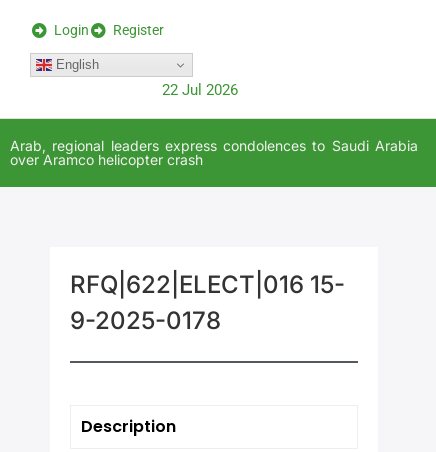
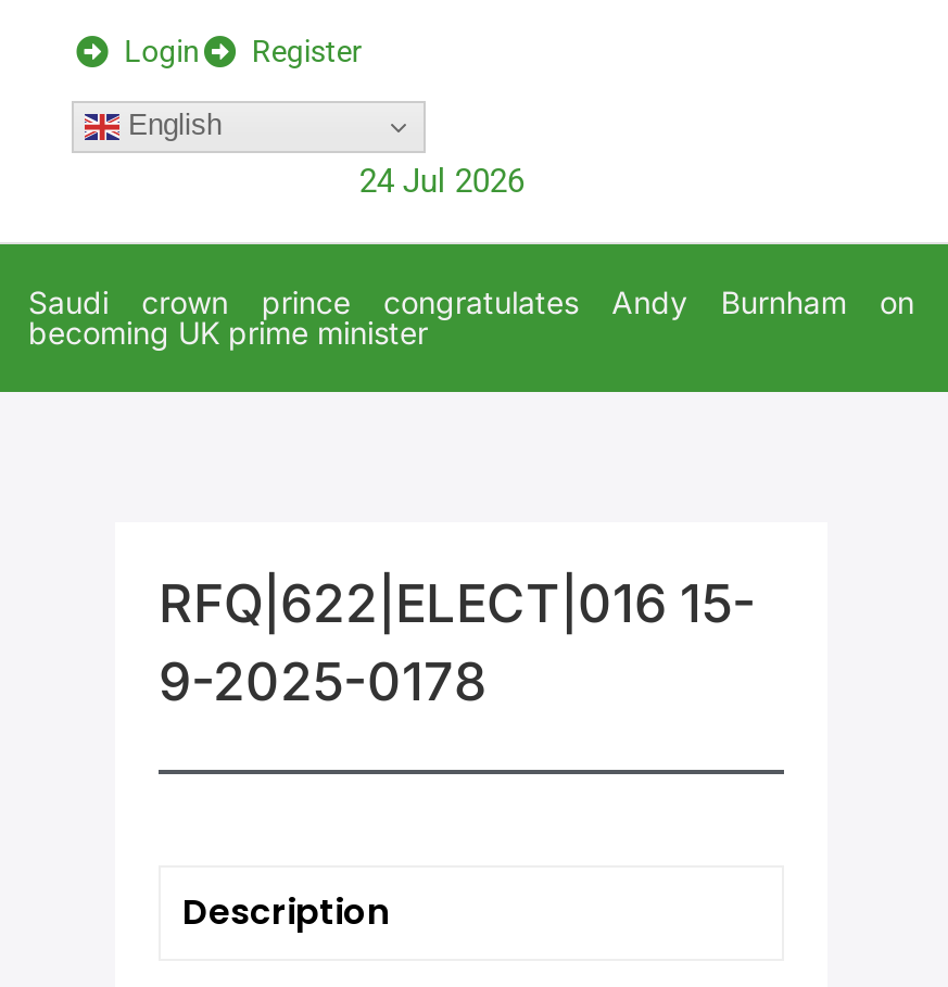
[162,81,238,99] 22 Jul 2026 -> [359,162,524,201] 24 Jul 2026
[10,137,418,168] Arab, regional leaders express condolences to Saudi Arabia | over Aramco helicopter crash -> [28,284,914,351] Saudi crown prince congratulates Andy Burnham on | becoming UK prime minister

